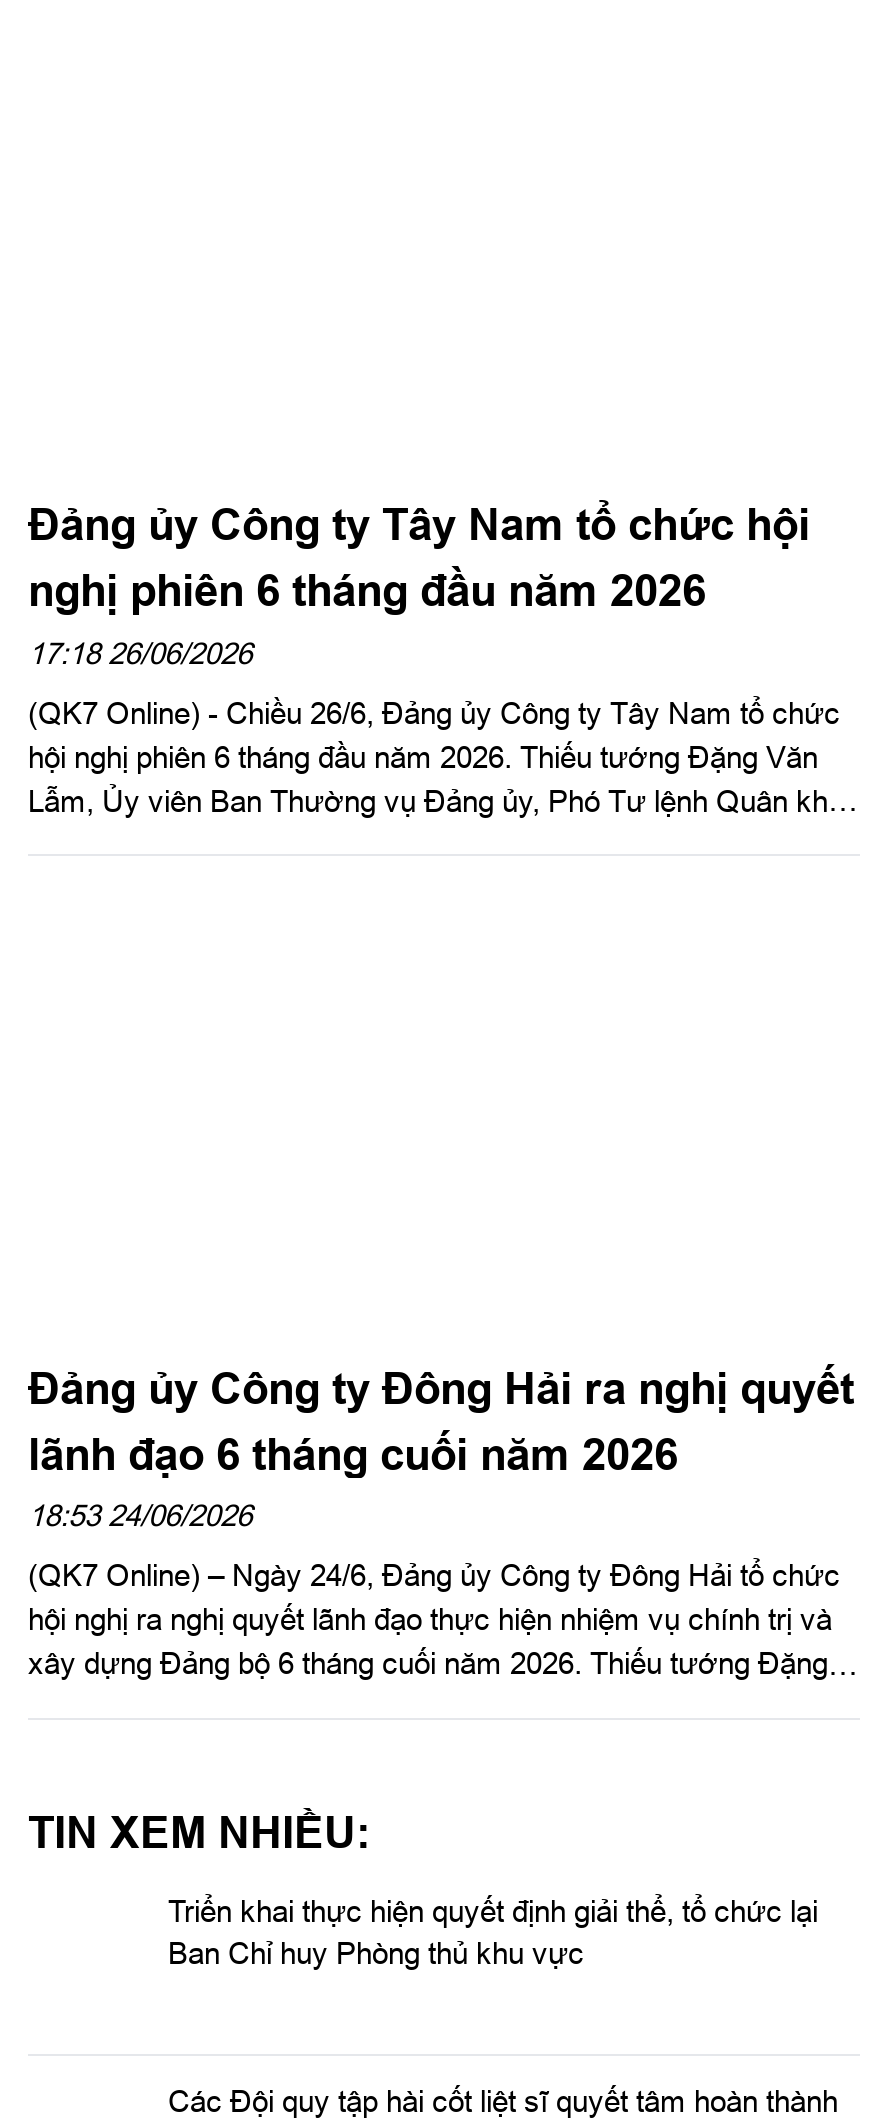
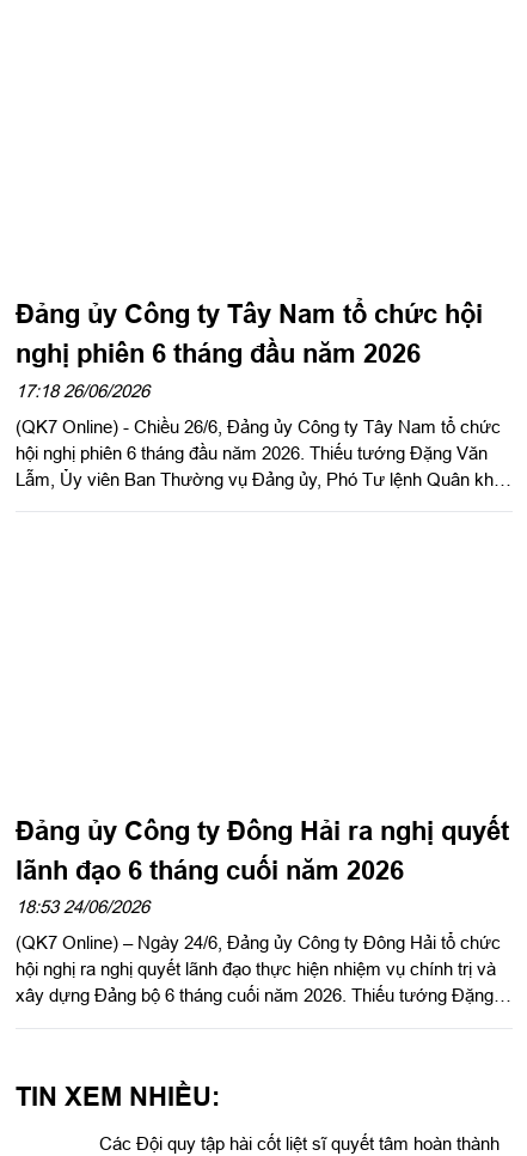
[168,1893,818,1969] Triển khai thực hiện quyết định giải thể, tổ chức lại | Ban Chỉ huy Phòng thủ khu vực -> none

